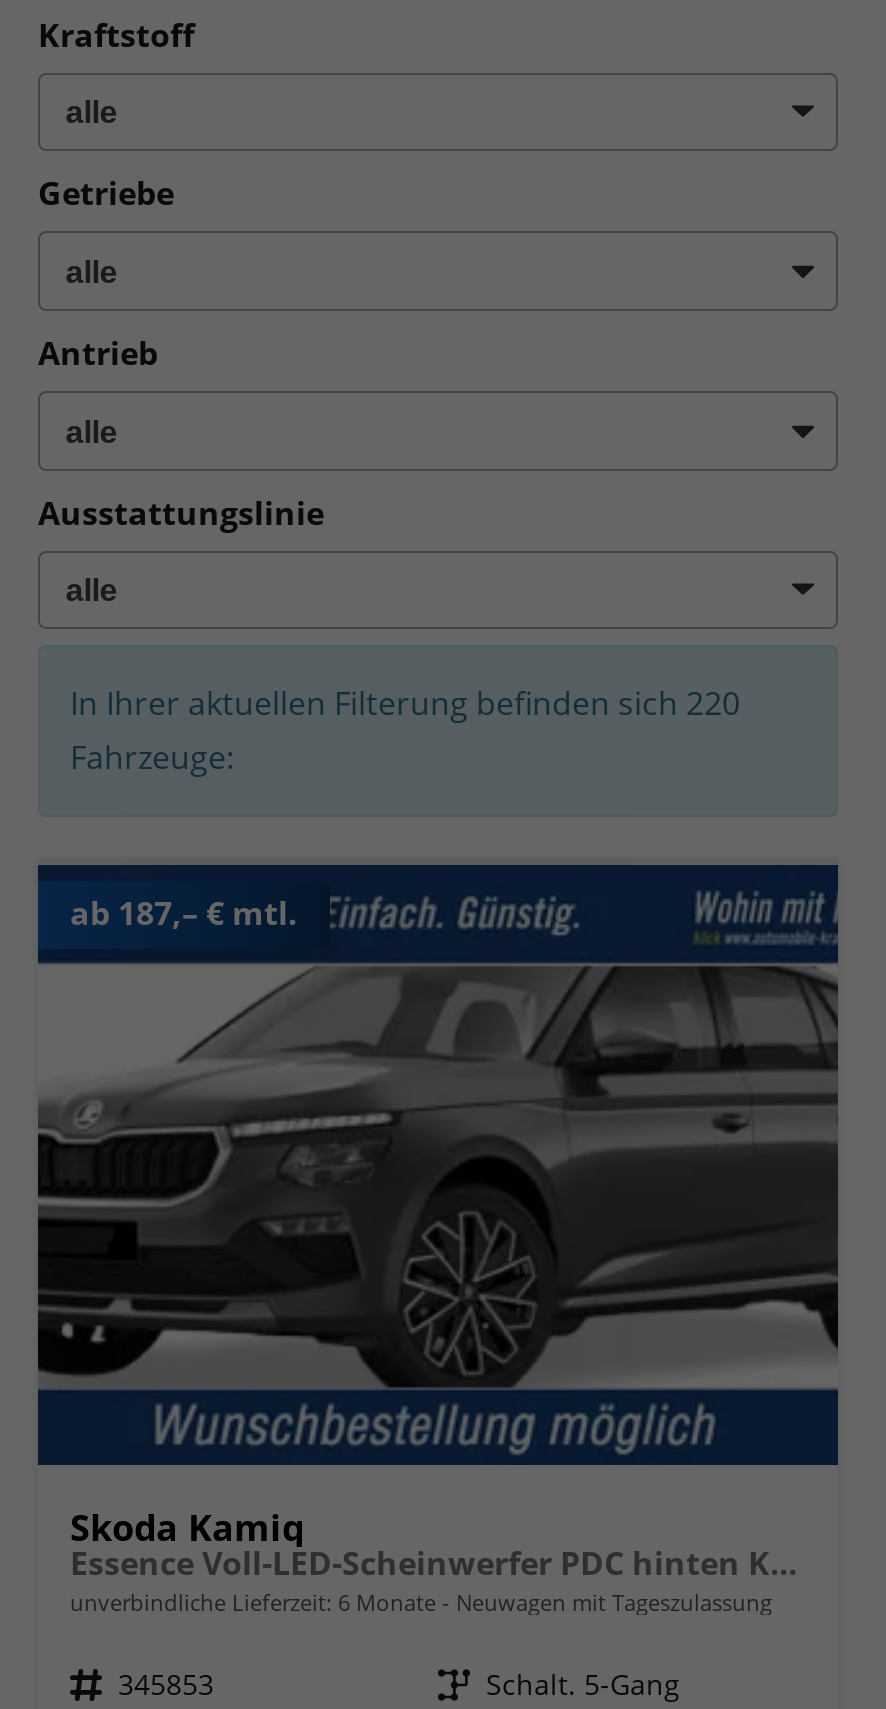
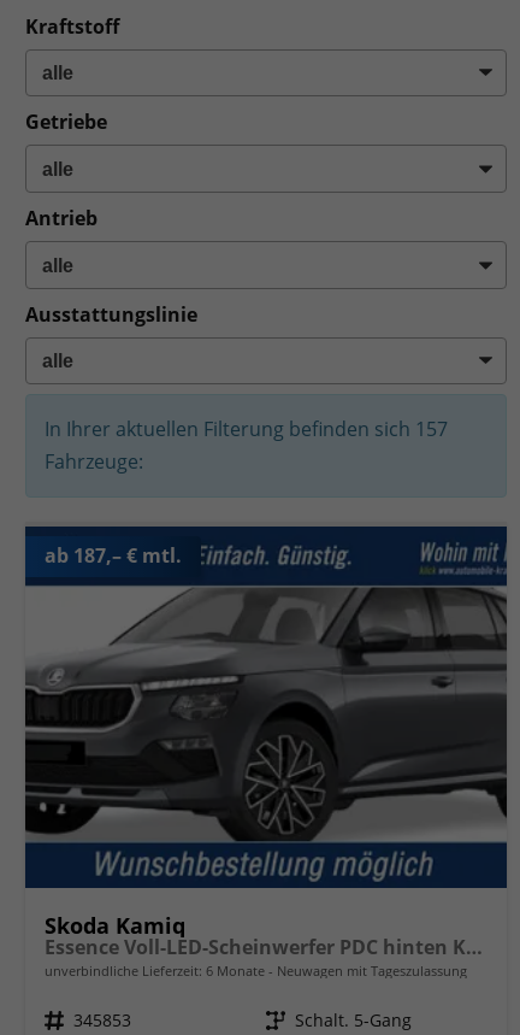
[70,681,740,725] In Ihrer aktuellen Filterung befinden sich 220 -> [45,416,448,442] In Ihrer aktuellen Filterung befinden sich 157

